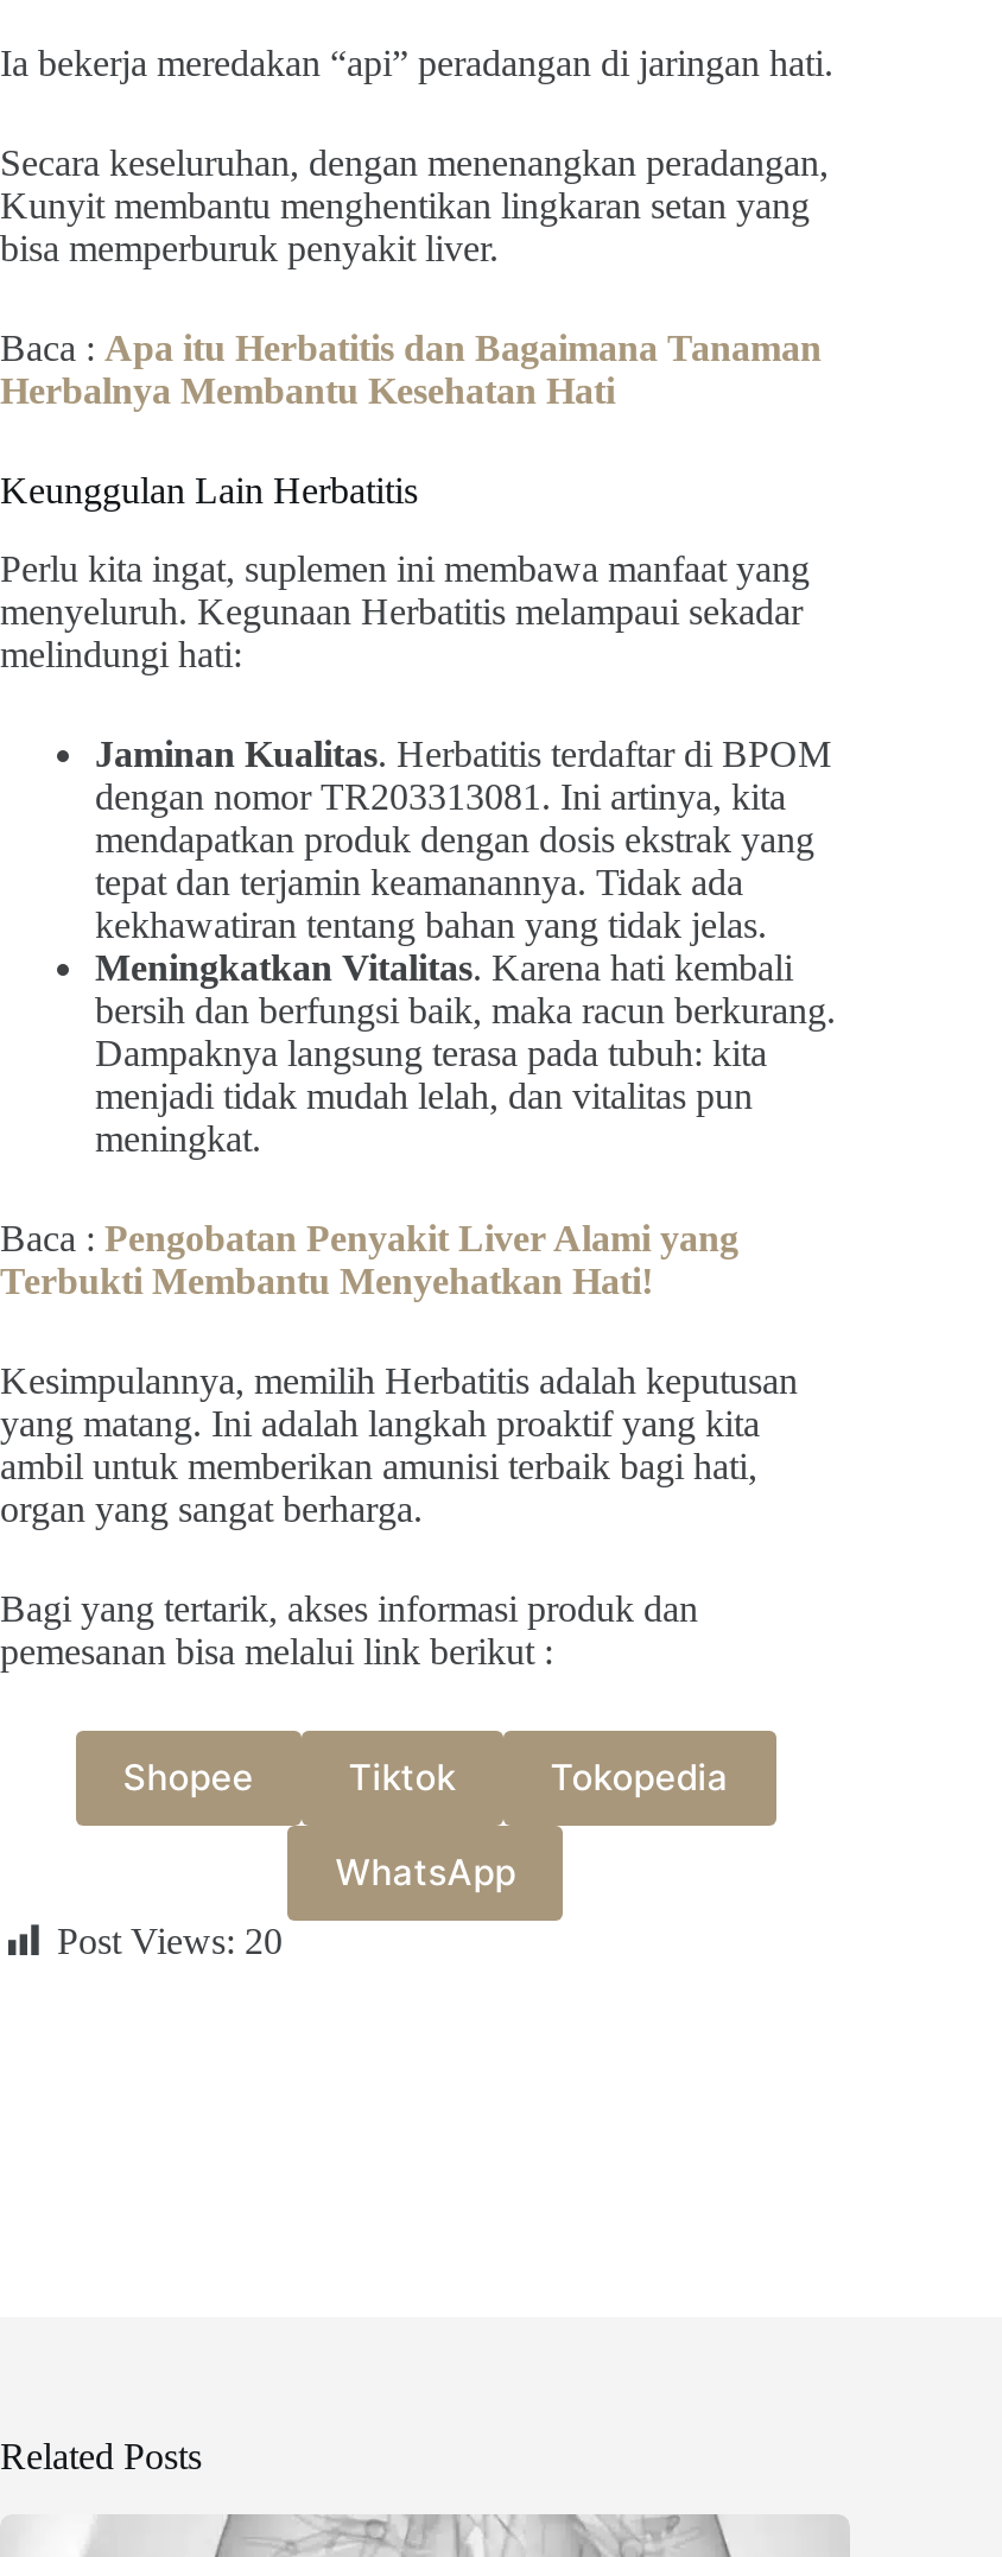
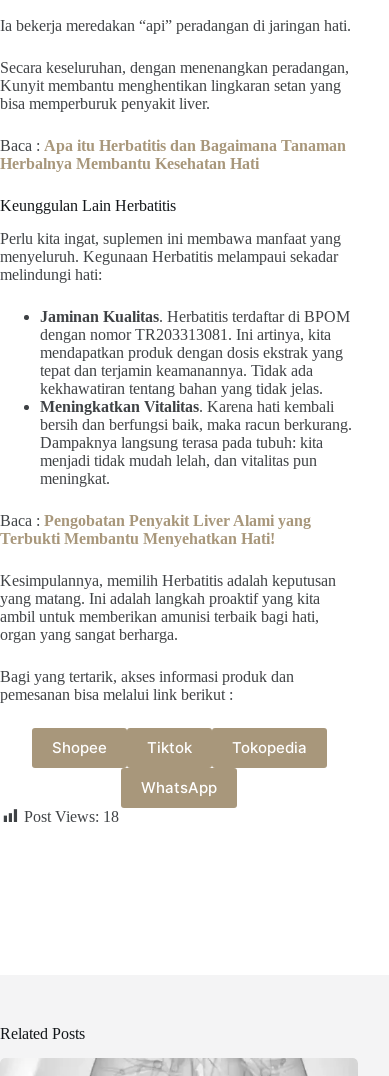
[57,1921,283,1961] Post Views: 20 -> [24,808,119,825] Post Views: 18

